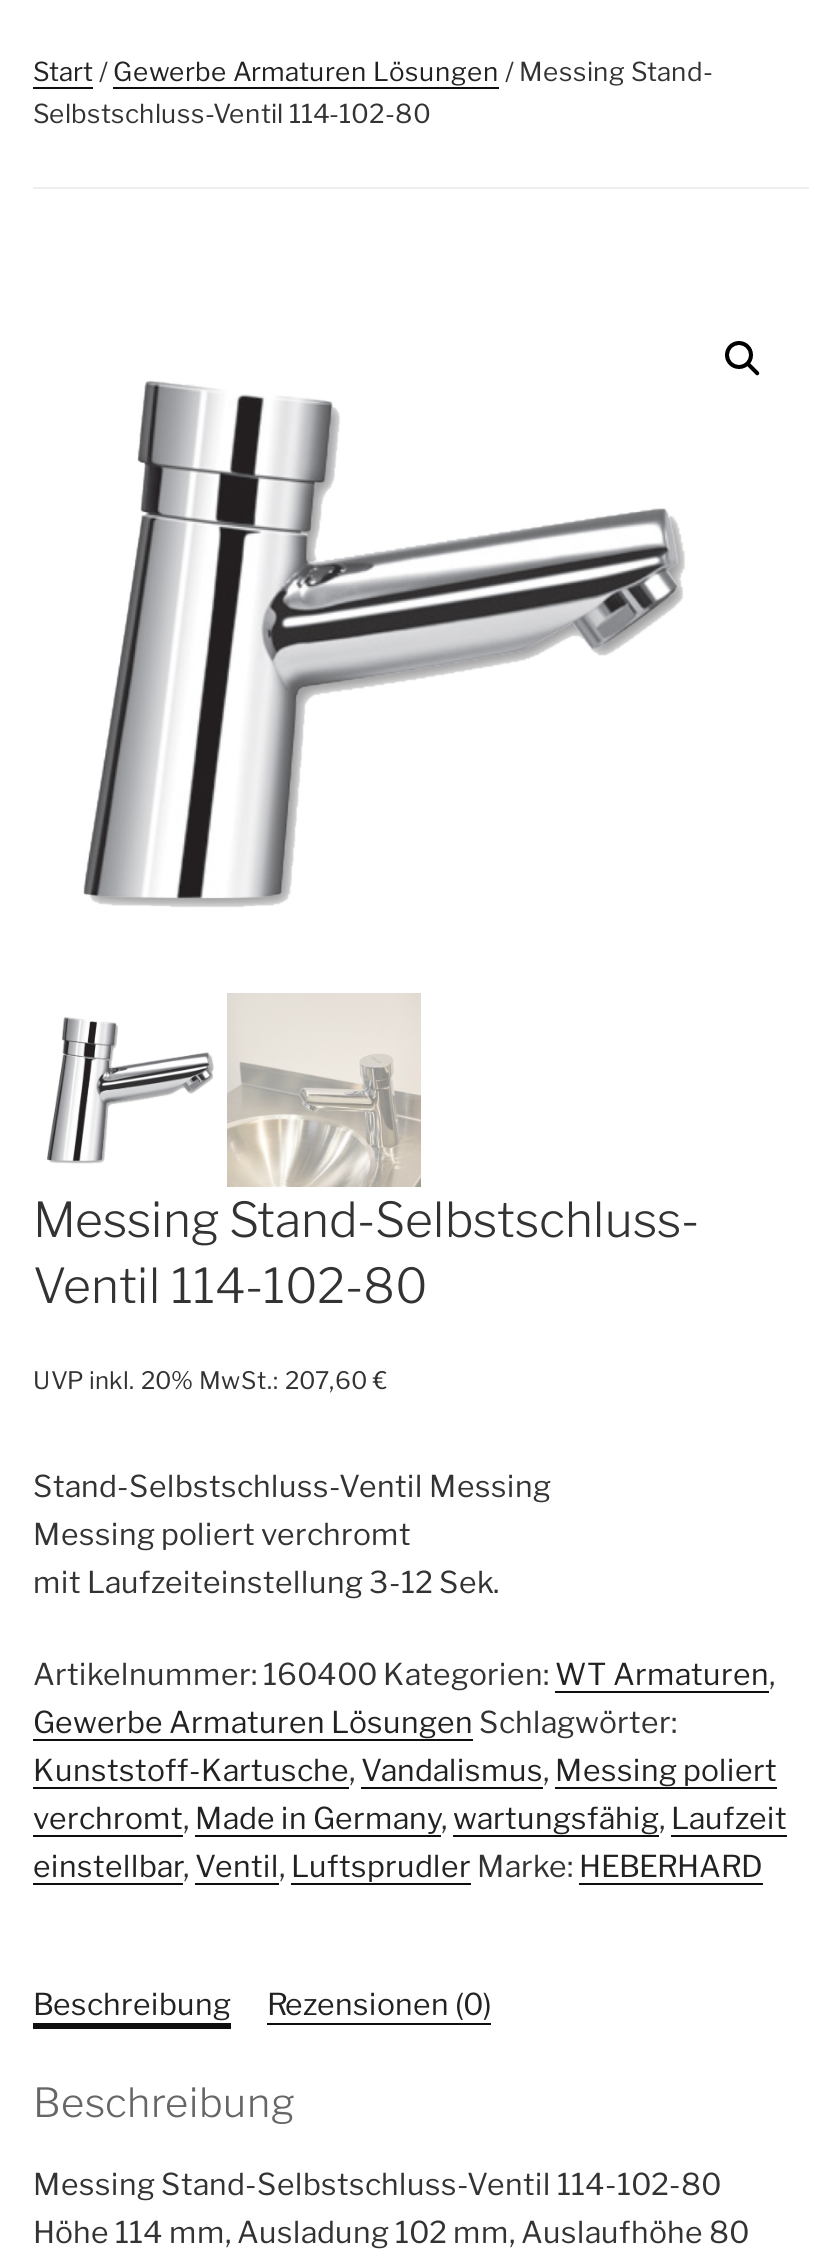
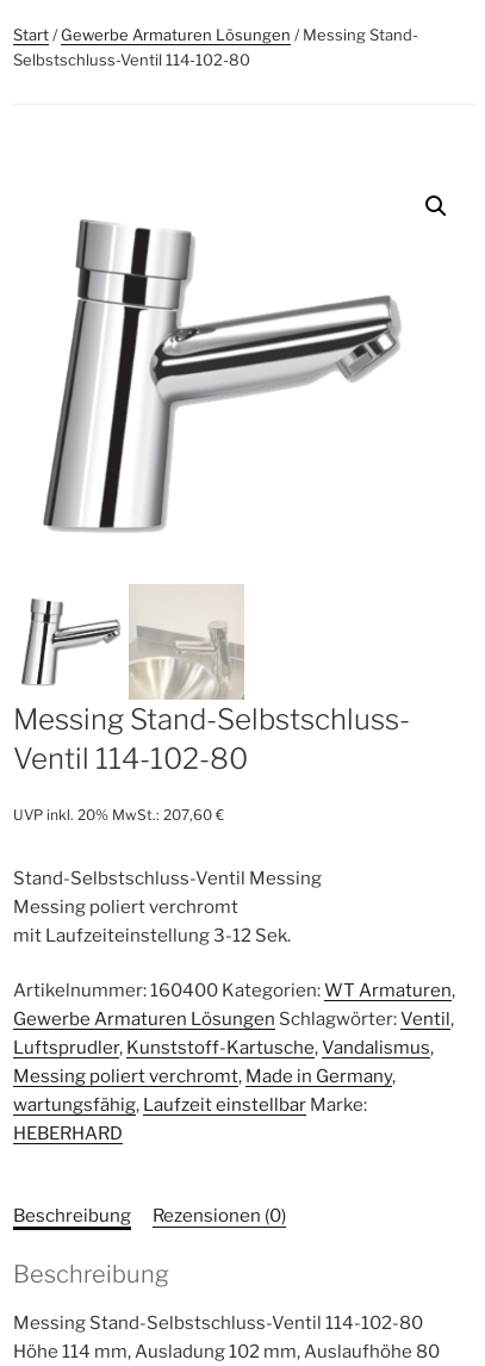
[33,1705,787,1885] Gewerbe Armaturen Lösungen Schlagwörter: | Kunststoff-Kartusche, Vandalismus, Messing poliert | verchromt, Made in Germany, wartungsfähig, Laufzeit | einstellbar, Ventil, Luftsprudler Marke: HEBERHARD -> [13,1008,454,1144] Gewerbe Armaturen Lösungen Schlagwörter: Ventil, | Luftsprudler, Kunststoff-Kartusche, Vandalismus, | Messing poliert verchromt, Made in Germany, | wartungsfähig, Laufzeit einstellbar Marke: | HEBERHARD

